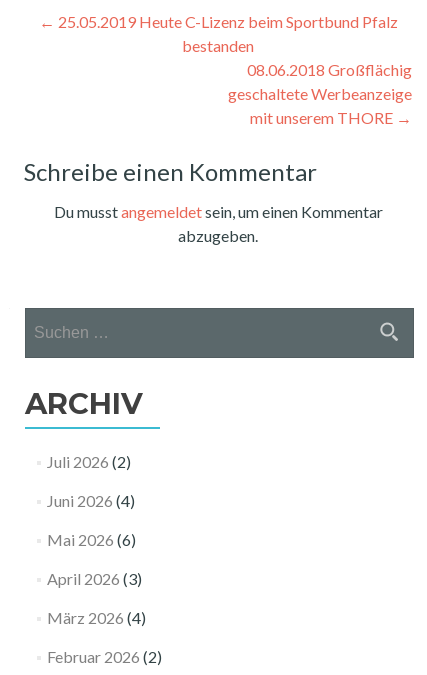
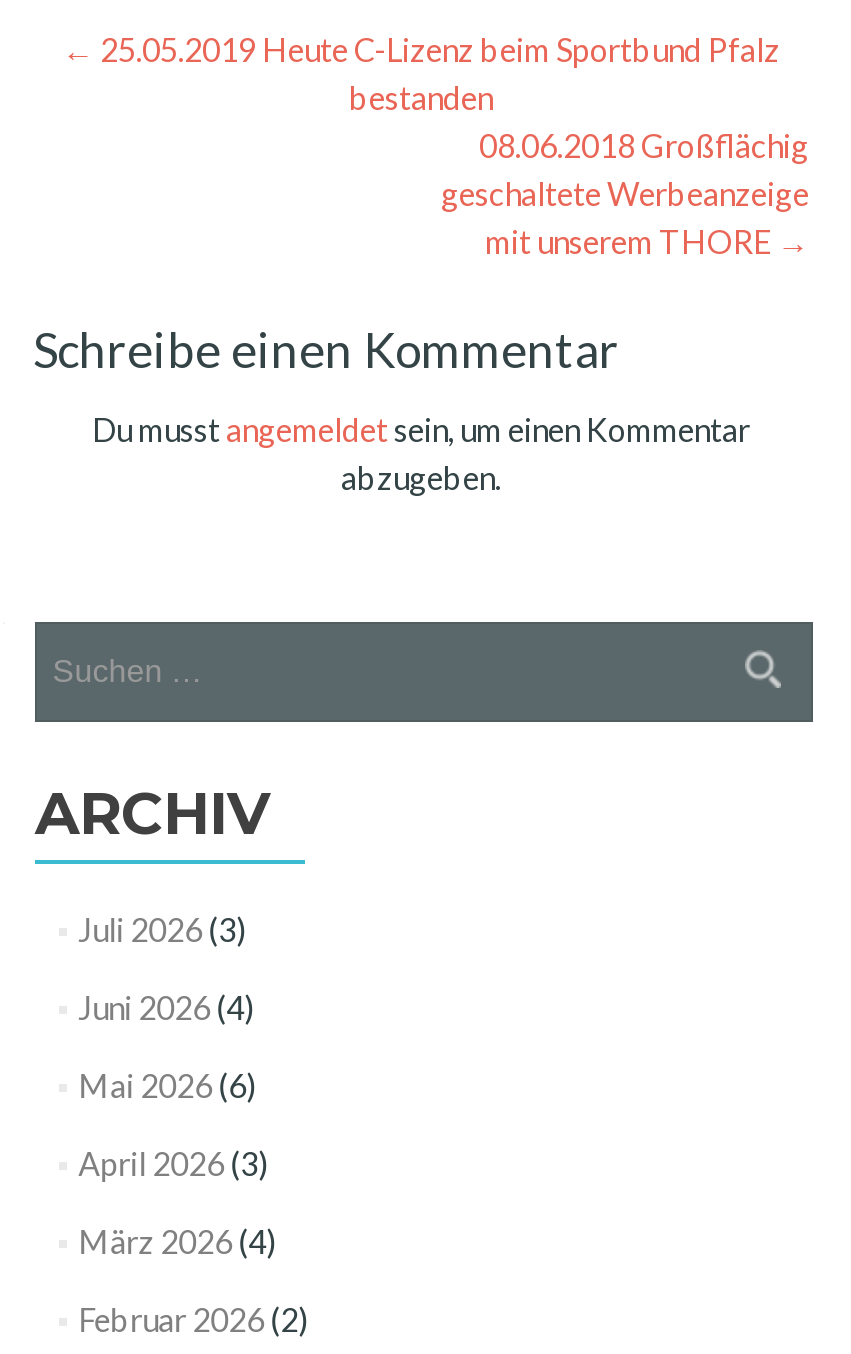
[47,452,131,471] Juli 2026 (2) -> [78,911,246,949] Juli 2026 (3)

